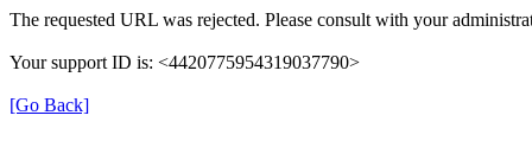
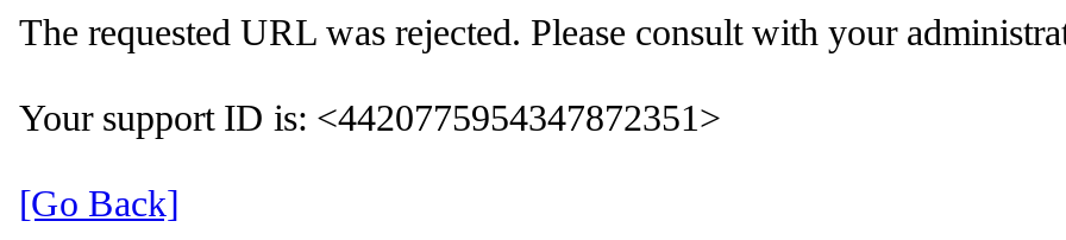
[9,52,360,72] Your support ID is: <4420775954319037790> -> [19,97,721,138] Your support ID is: <4420775954347872351>

